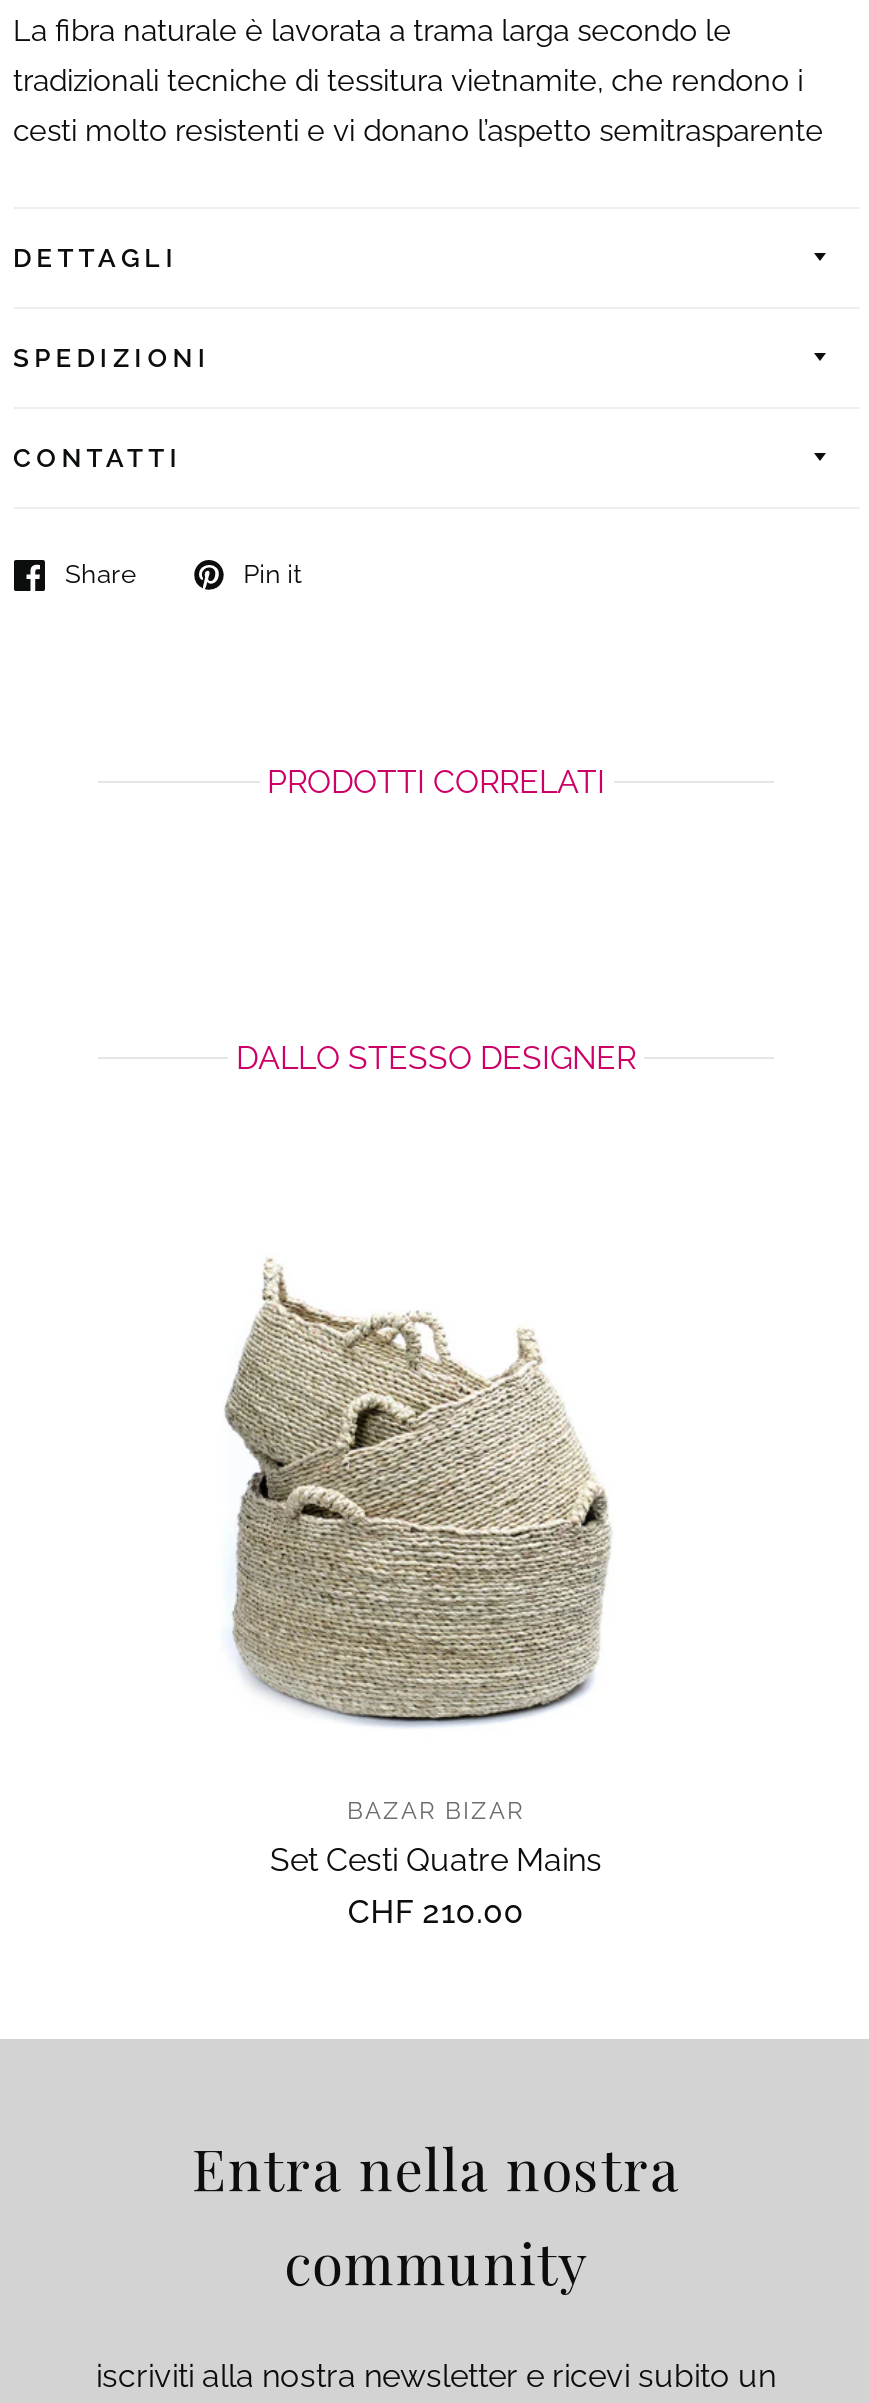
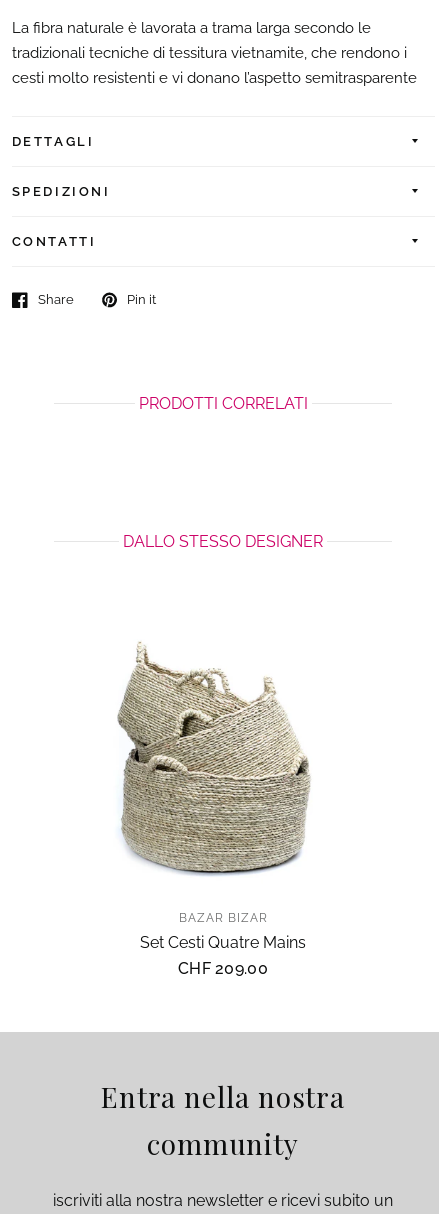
[348,1893,524,1931] CHF 210.00 -> [178,959,268,978] CHF 209.00

